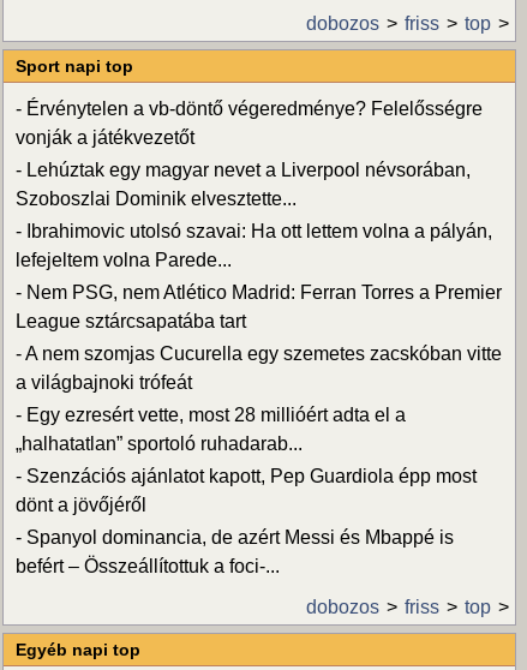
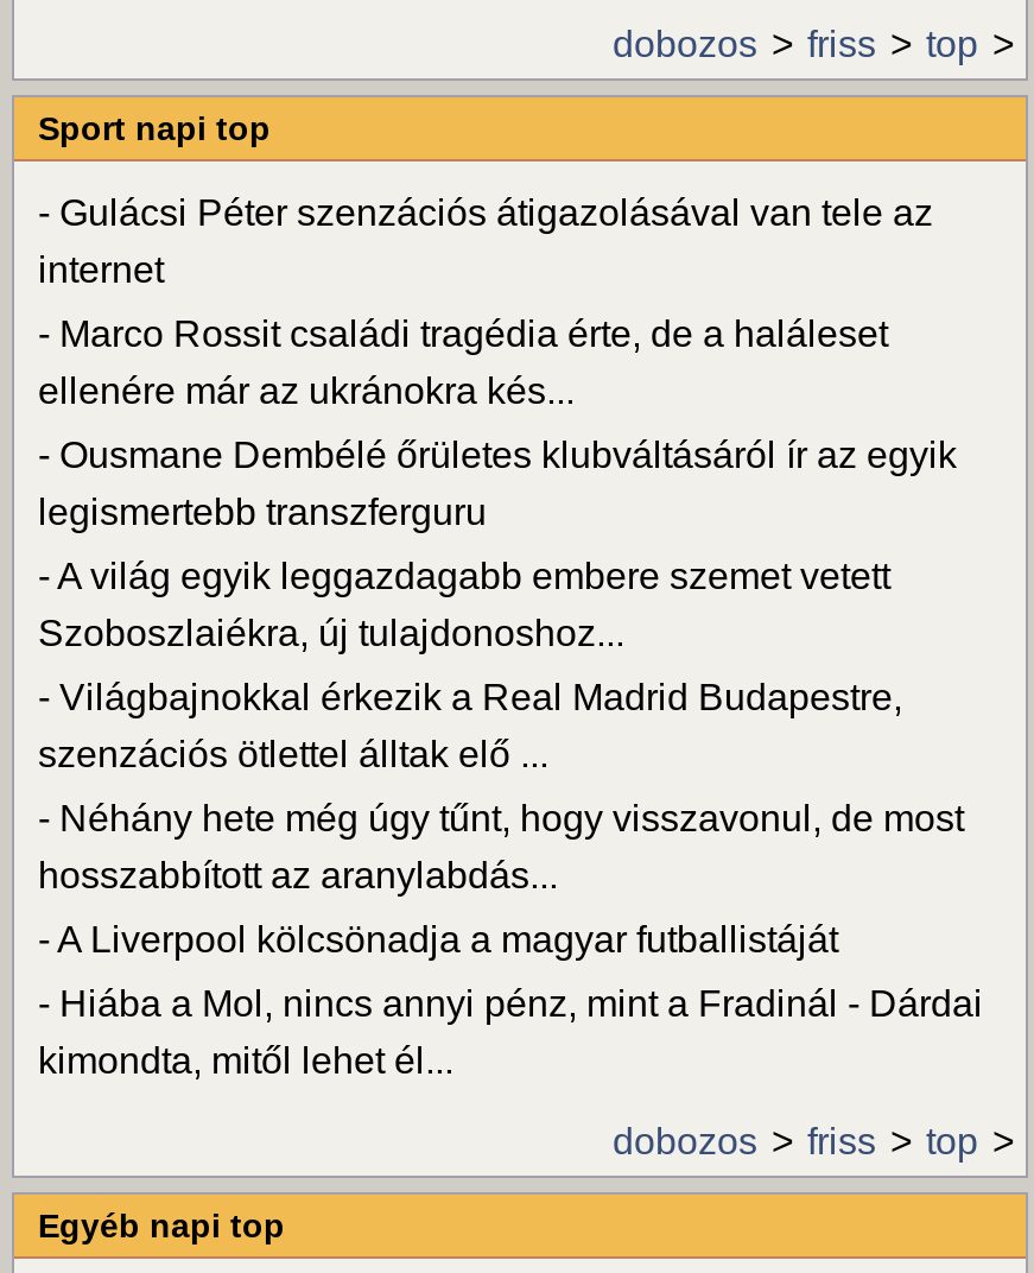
[16,98,483,148] - Érvénytelen a vb-döntő végeredménye? Felelősségre | vonják a játékvezetőt -> [38,192,933,290] - Gulácsi Péter szenzációs átigazolásával van tele az | internet
[16,160,471,209] - Lehúztak egy magyar nevet a Liverpool névsorában, | Szoboszlai Dominik elvesztette... -> [38,313,888,411] - Marco Rossit családi tragédia érte, de a haláleset | ellenére már az ukránokra kés...
[16,221,492,270] - Ibrahimovic utolsó szavai: Ha ott lettem volna a pályán, | lefejeltem volna Parede... -> [38,435,957,532] - Ousmane Dembélé őrületes klubváltásáról ír az egyik | legismertebb transzferguru
[16,282,502,331] - Nem PSG, nem Atlético Madrid: Ferran Torres a Premier | League sztárcsapatába tart -> [38,556,890,653] - A világ egyik leggazdagabb embere szemet vetett | Szoboszlaiékra, új tulajdonoshoz...
[16,343,502,393] - A nem szomjas Cucurella egy szemetes zacskóban vitte | a világbajnoki trófeát -> [38,677,902,774] - Világbajnokkal érkezik a Real Madrid Budapestre, | szenzációs ötlettel álltak elő ...
[16,405,406,454] - Egy ezresért vette, most 28 millióért adta el a | „halhatatlan” sportoló ruhadarab... -> [38,798,964,895] - Néhány hete még úgy tűnt, hogy visszavonul, de most | hosszabbított az aranylabdás...
[16,466,477,515] - Szenzációs ajánlatot kapott, Pep Guardiola épp most | dönt a jövőjéről -> [38,919,838,959] - A Liverpool kölcsönadja a magyar futballistáját
[16,527,454,576] - Spanyol dominancia, de azért Messi és Mbappé is | befért – Összeállítottuk a foci-... -> [38,983,983,1081] - Hiába a Mol, nincs annyi pénz, mint a Fradinál - Dárdai | kimondta, mitől lehet él...

